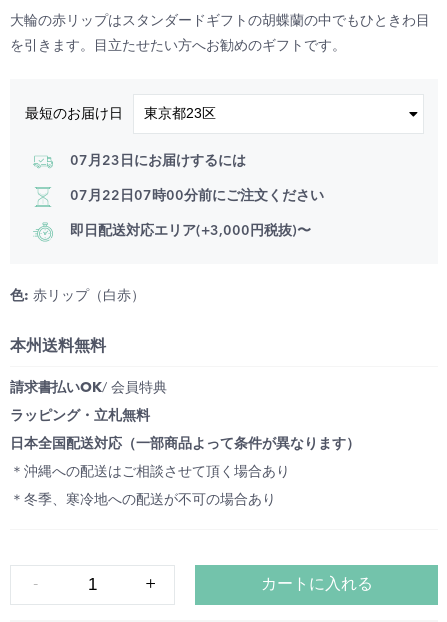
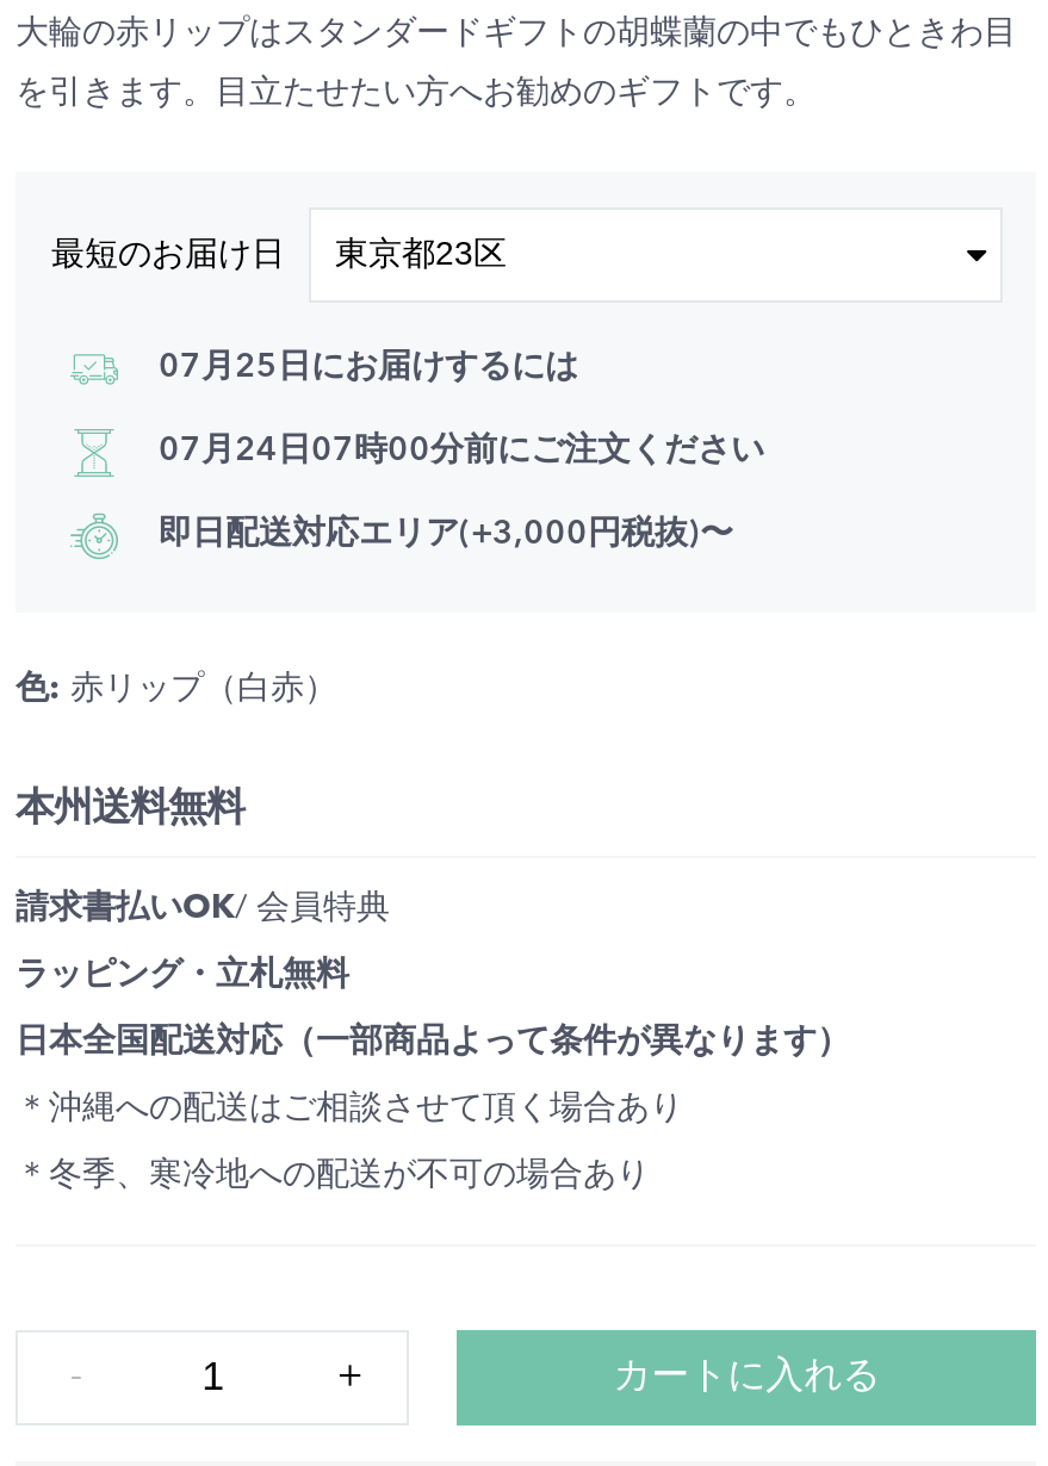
[70,154,246,168] 07月23日にお届けするには -> [159,350,578,384] 07月25日にお届けするには
[70,189,324,203] 07月22日07時00分前にご注文ください -> [159,434,764,467] 07月24日07時00分前にご注文ください

